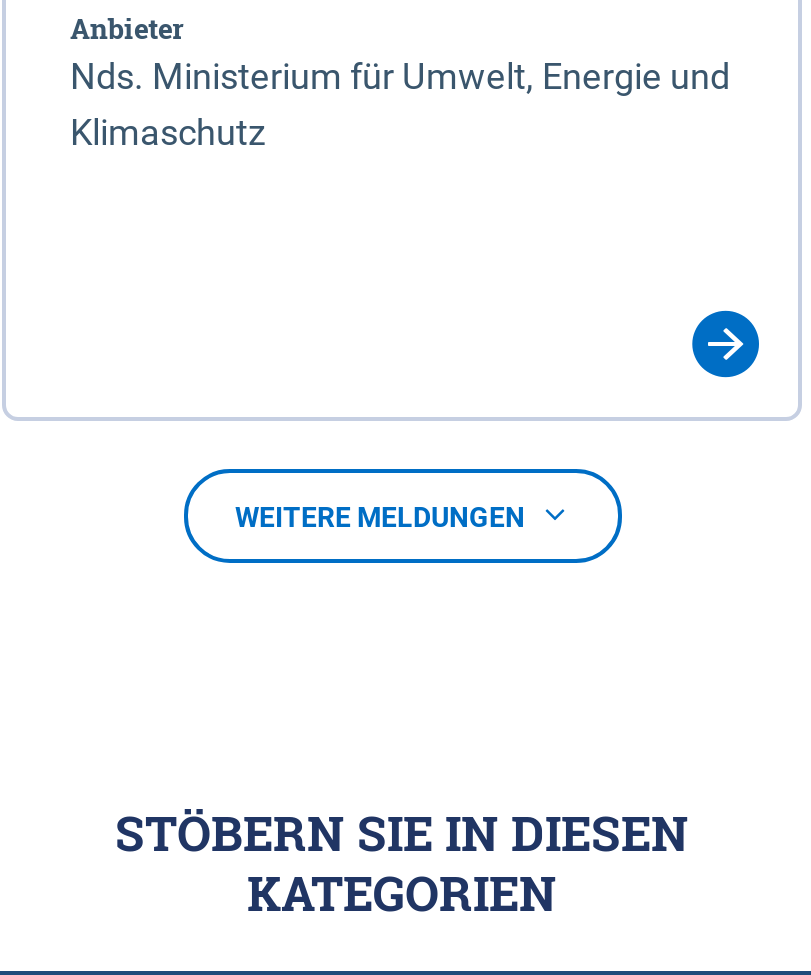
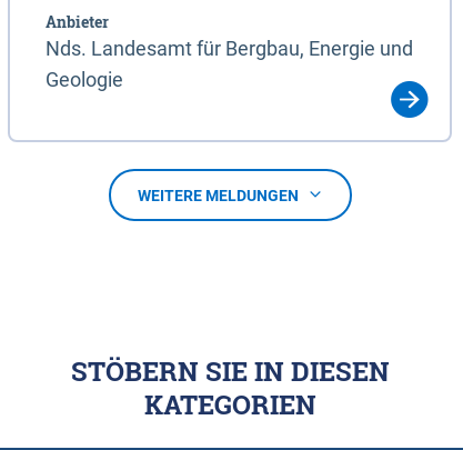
[70,56,730,154] Nds. Ministerium für Umwelt, Energie und | Klimaschutz -> [46,37,413,91] Nds. Landesamt für Bergbau, Energie und | Geologie

